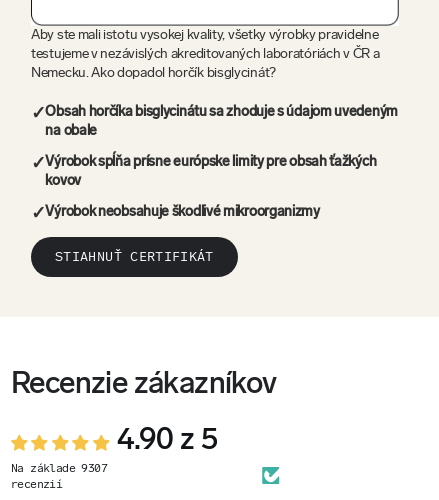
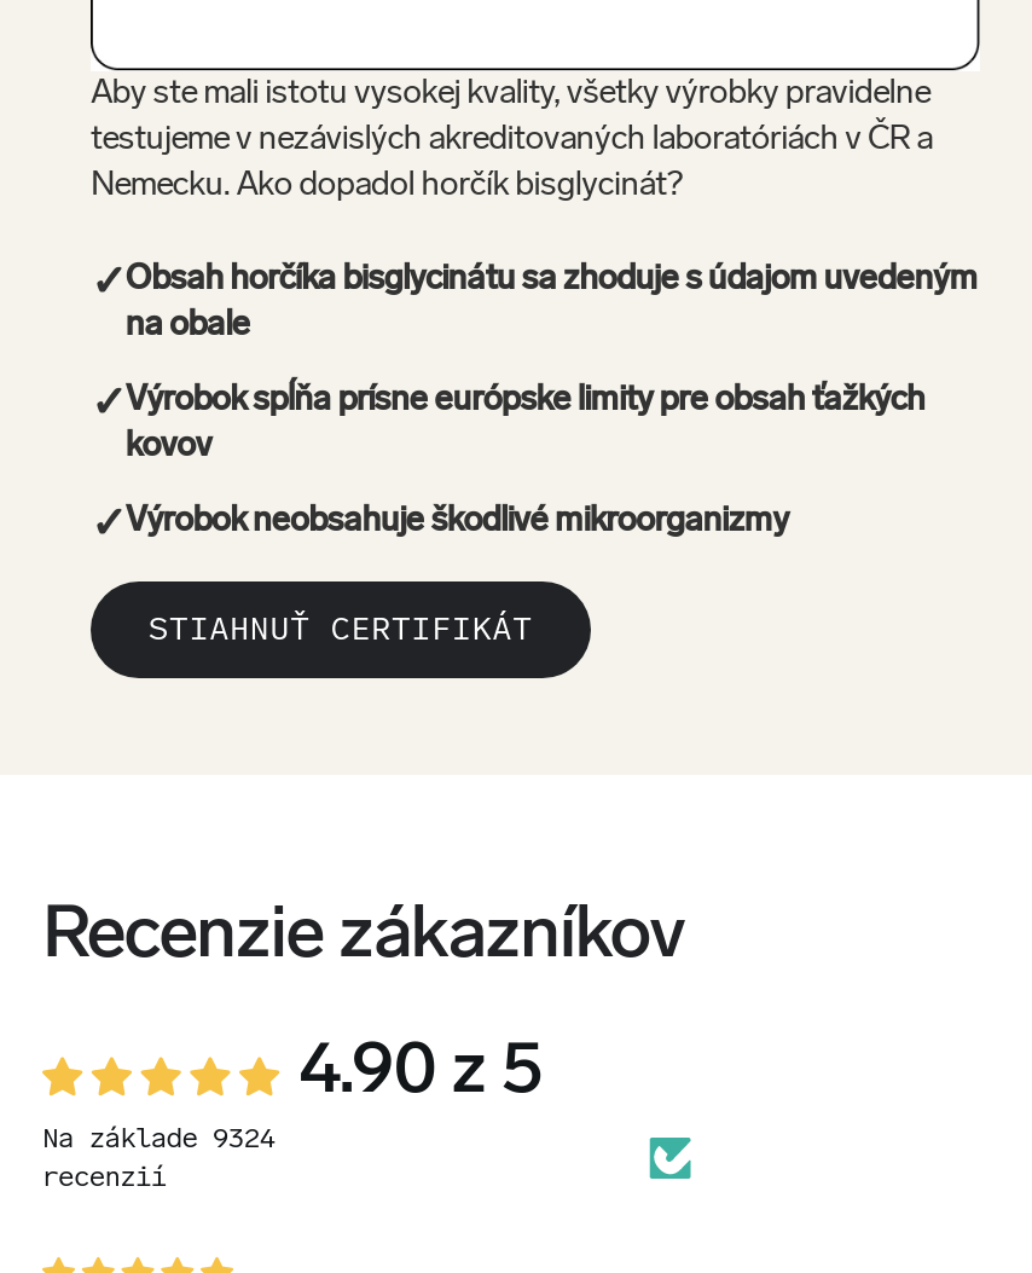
[11,461,107,475] Na základe 9307 -> [42,1121,274,1155] Na základe 9324

